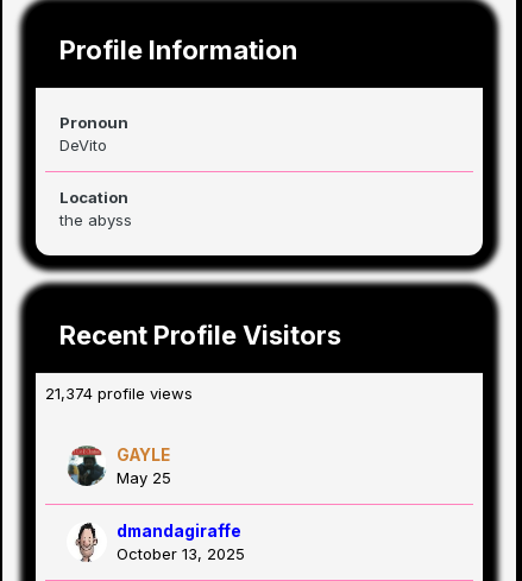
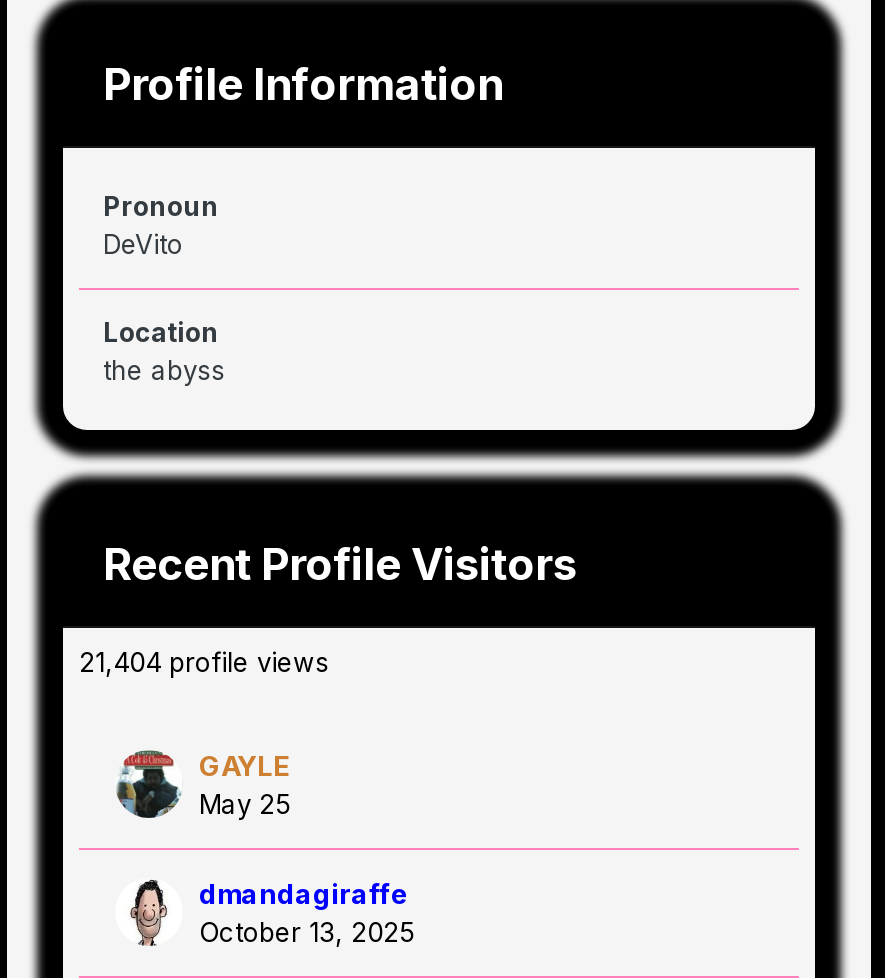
[45,384,193,403] 21,374 profile views -> [79,646,329,678] 21,404 profile views

